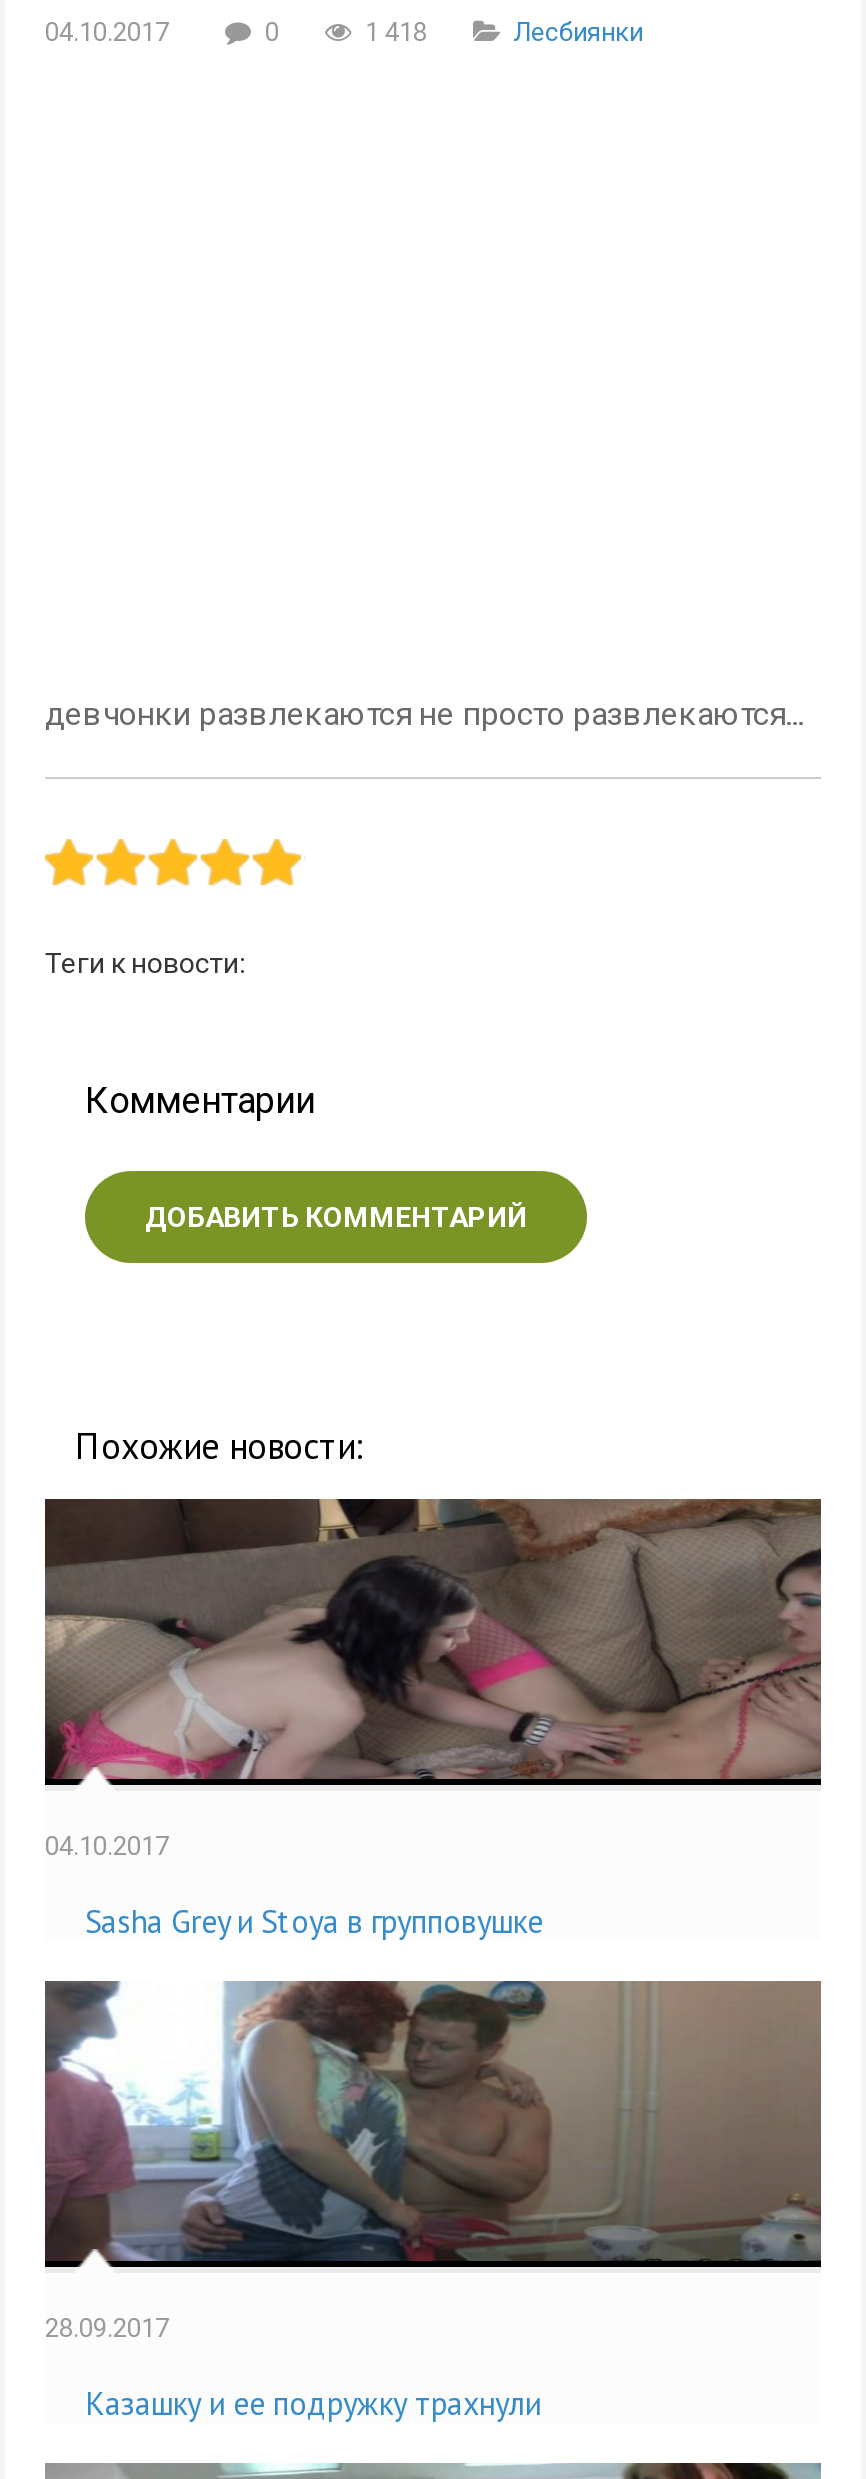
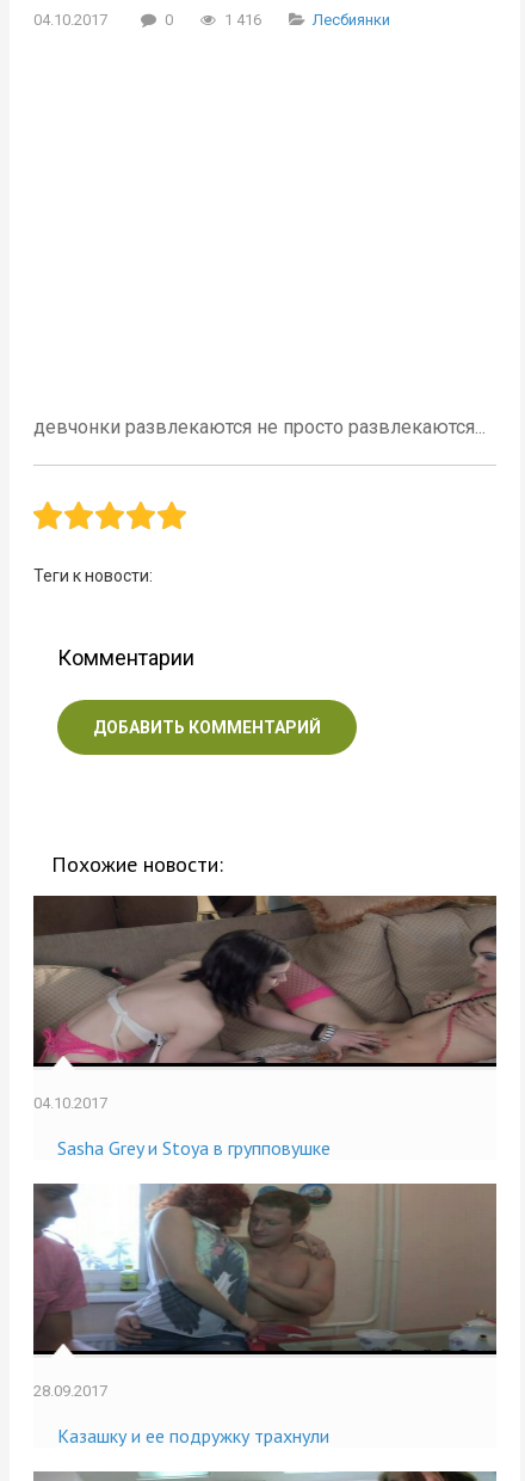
[365,17,427,47] 1 418 -> [224,11,261,29] 1 416

